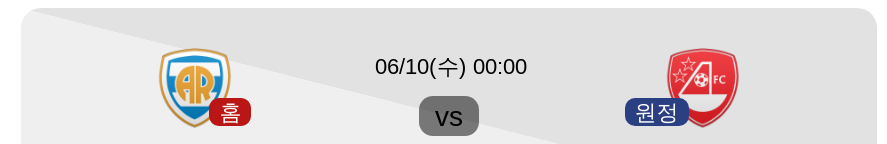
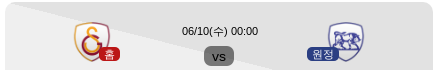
[165,48,231,124] [image] -> [77,22,110,61] [image]
[665,48,741,128] [image] -> [327,22,365,62] [image]

